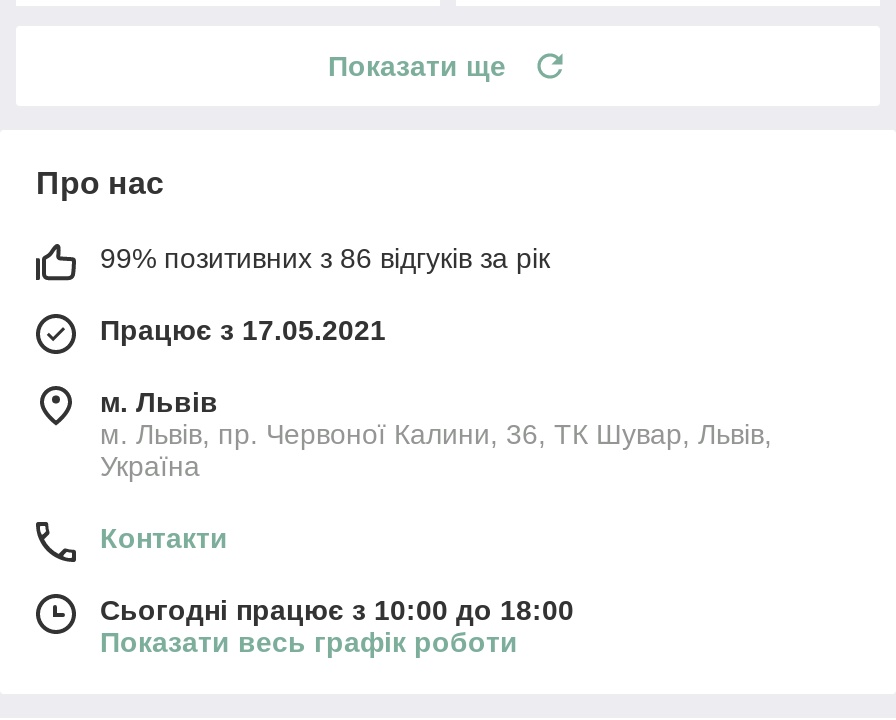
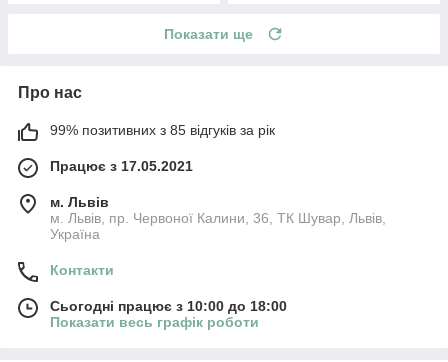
[100,242,550,274] 99% позитивних з 86 відгуків за рік -> [50,122,275,138] 99% позитивних з 85 відгуків за рік

